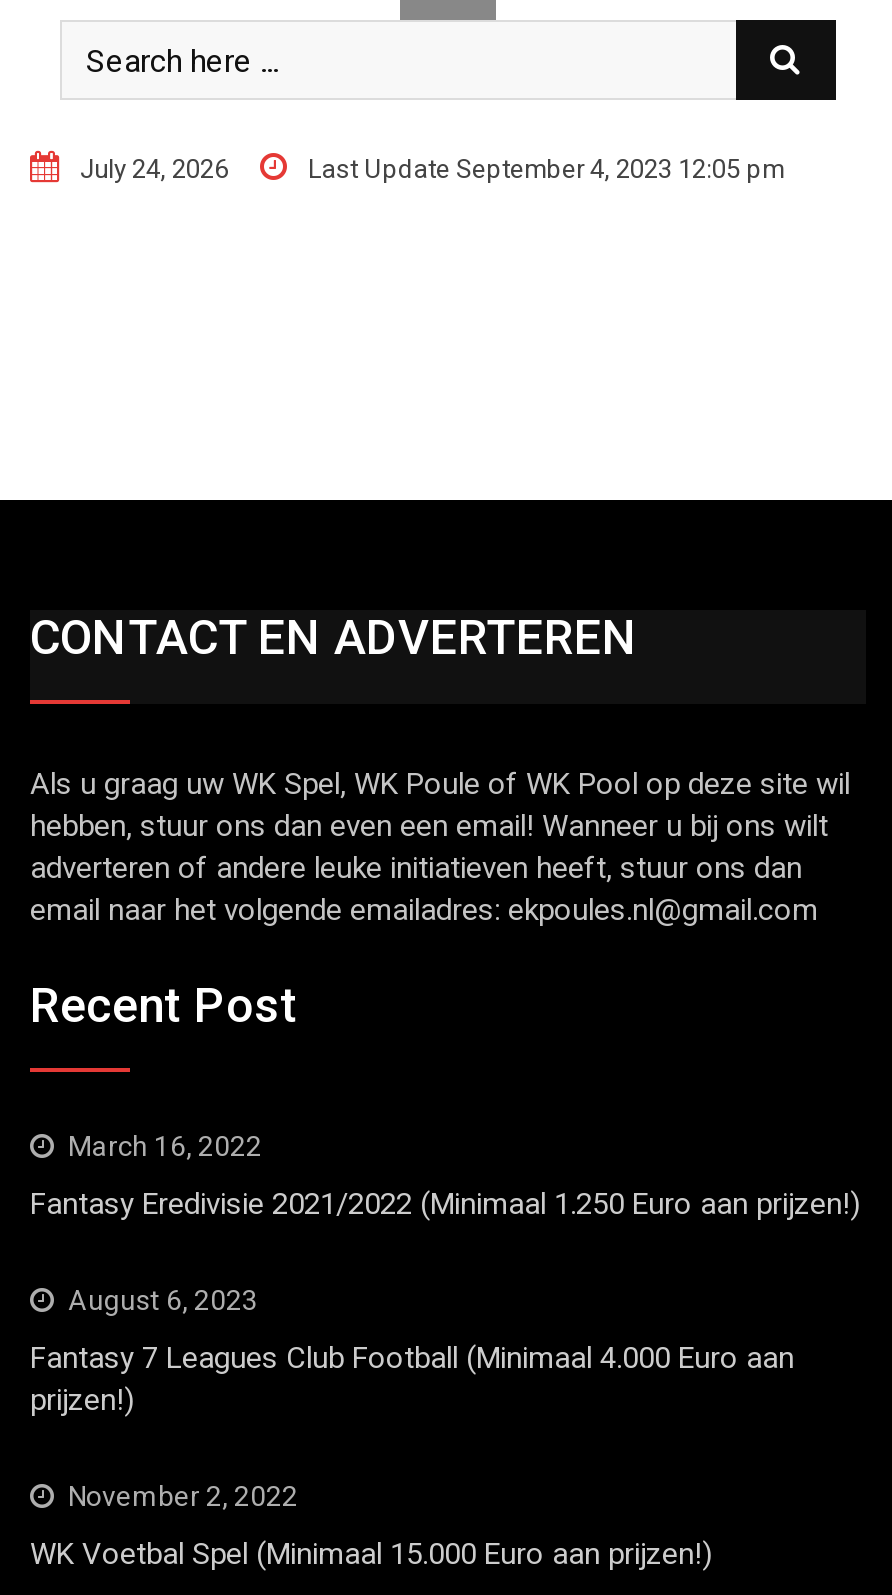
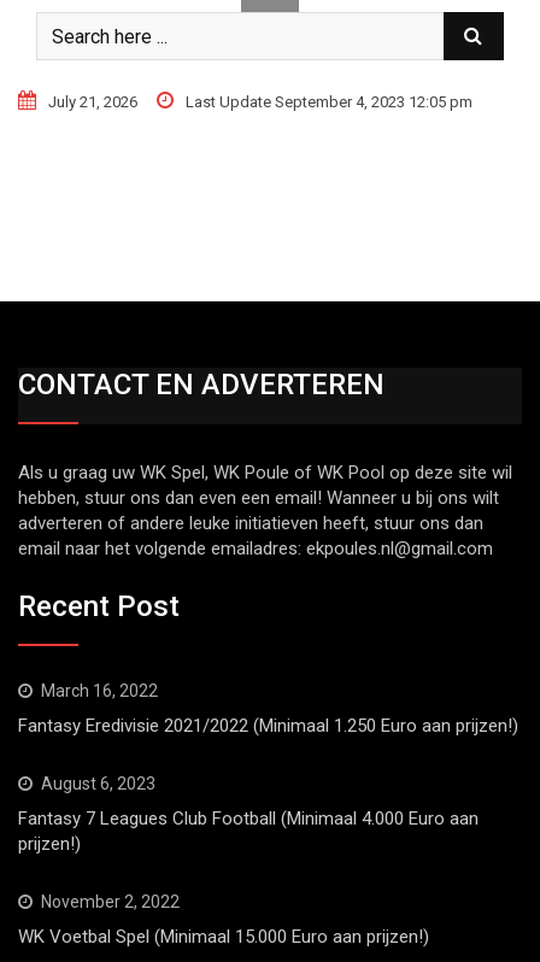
[80,154,228,184] July 24, 2026 -> [48,93,137,111] July 21, 2026

